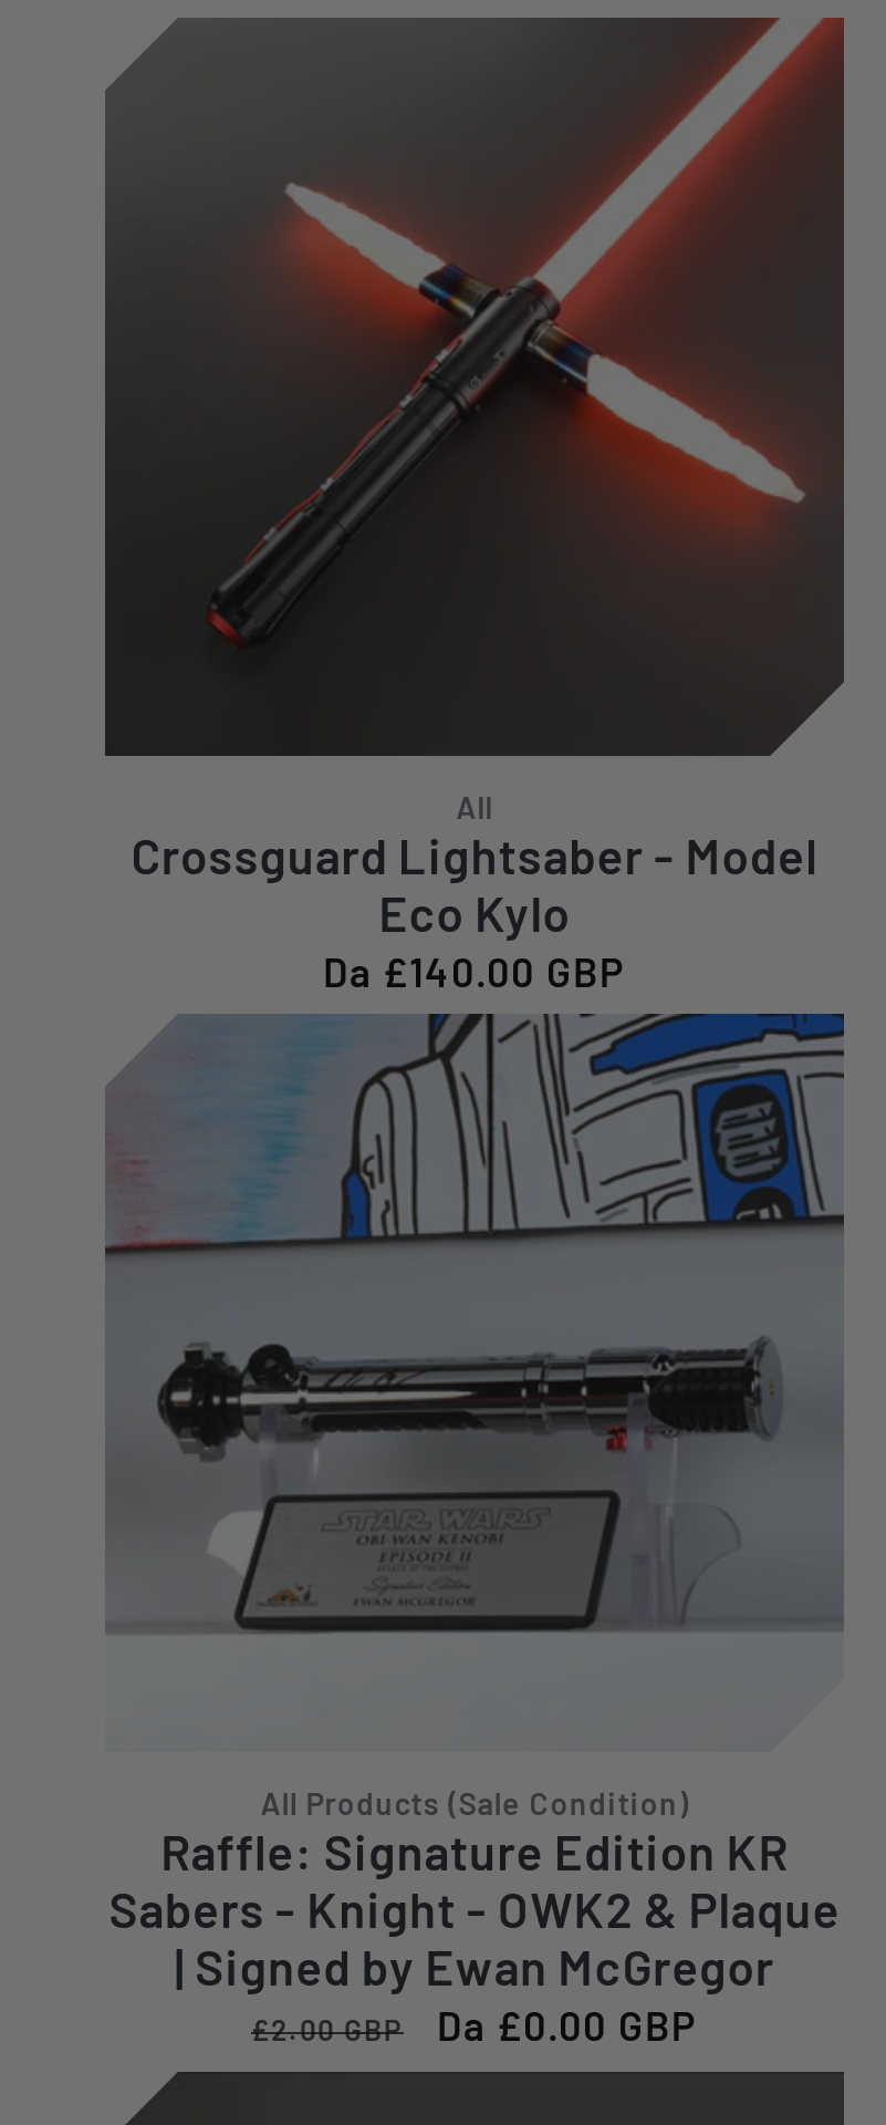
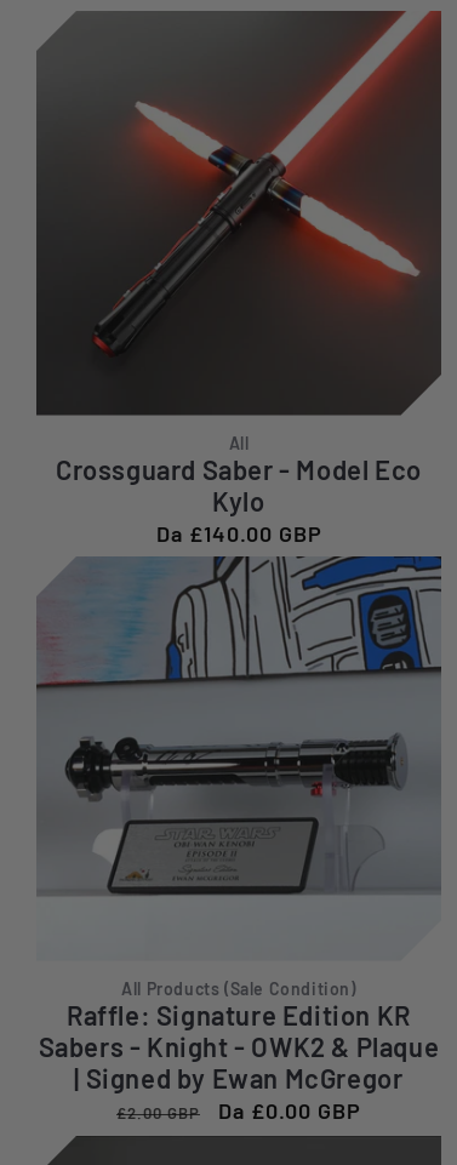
[131,825,818,940] Crossguard Lightsaber - Model | Eco Kylo -> [56,453,422,516] Crossguard Saber - Model Eco | Kylo

